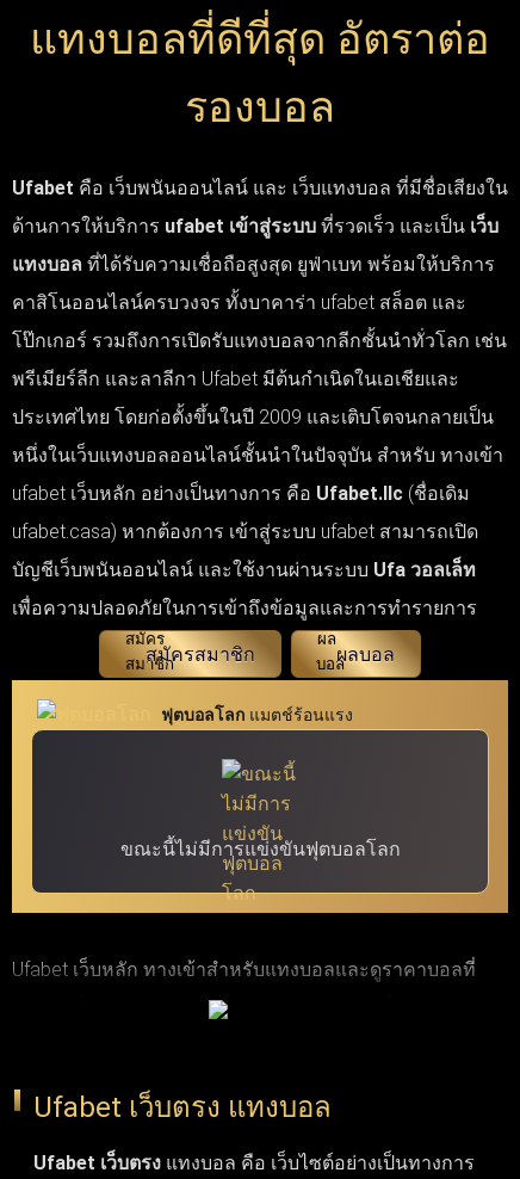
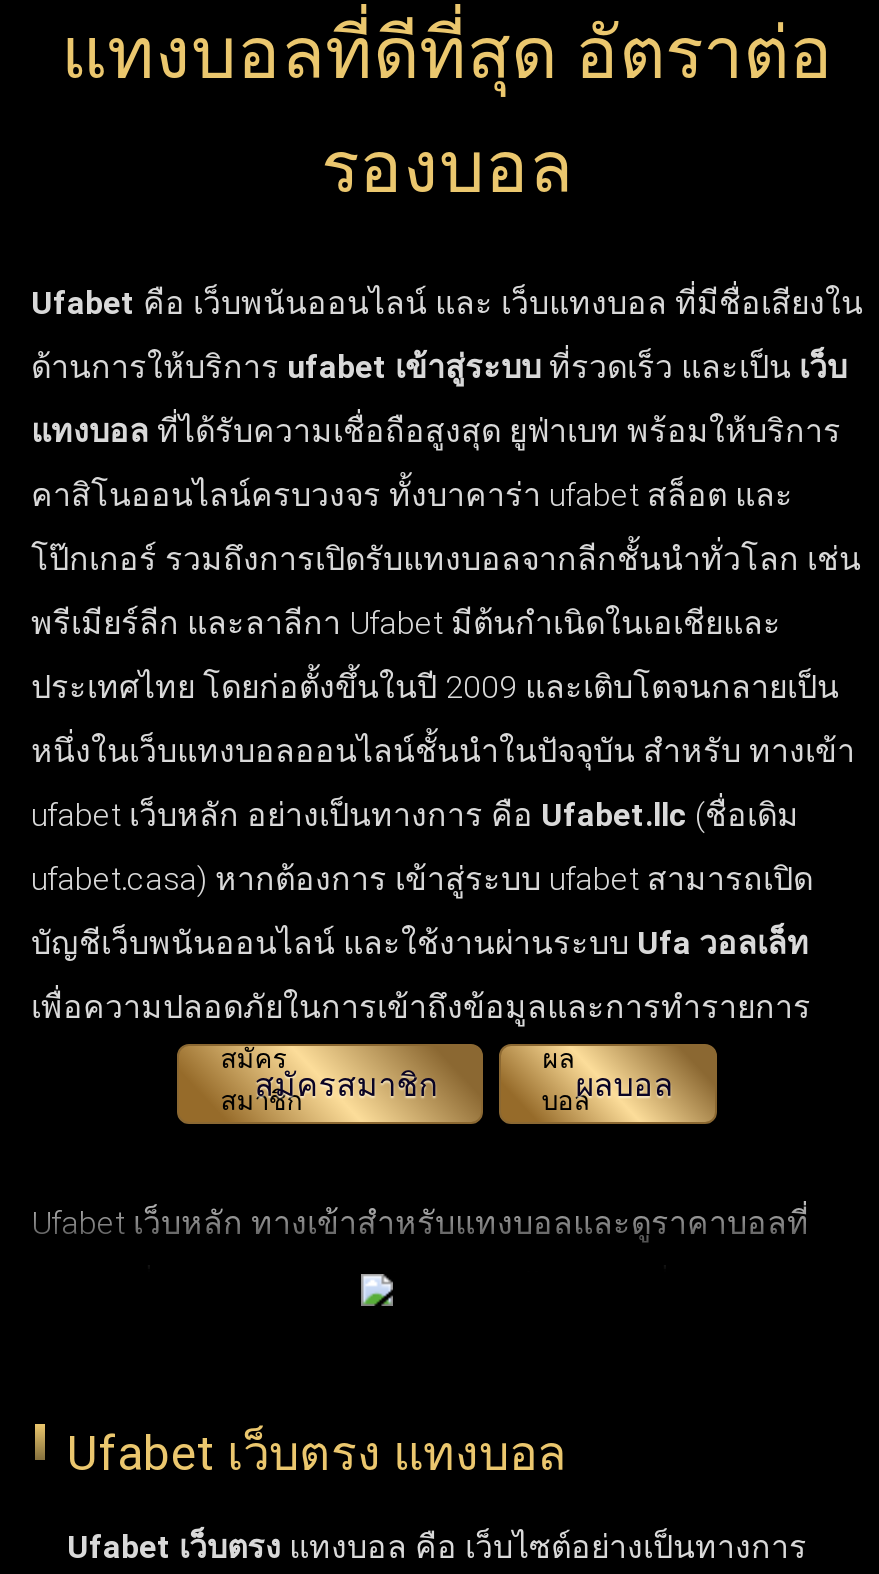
[11,679,509,914] [image] | ฟุตบอลโลก แมตช์ร้อนแรง -> none
[120,838,400,860] ขณะนี้ไม่มีการแข่งขันฟุตบอลโลก -> none

